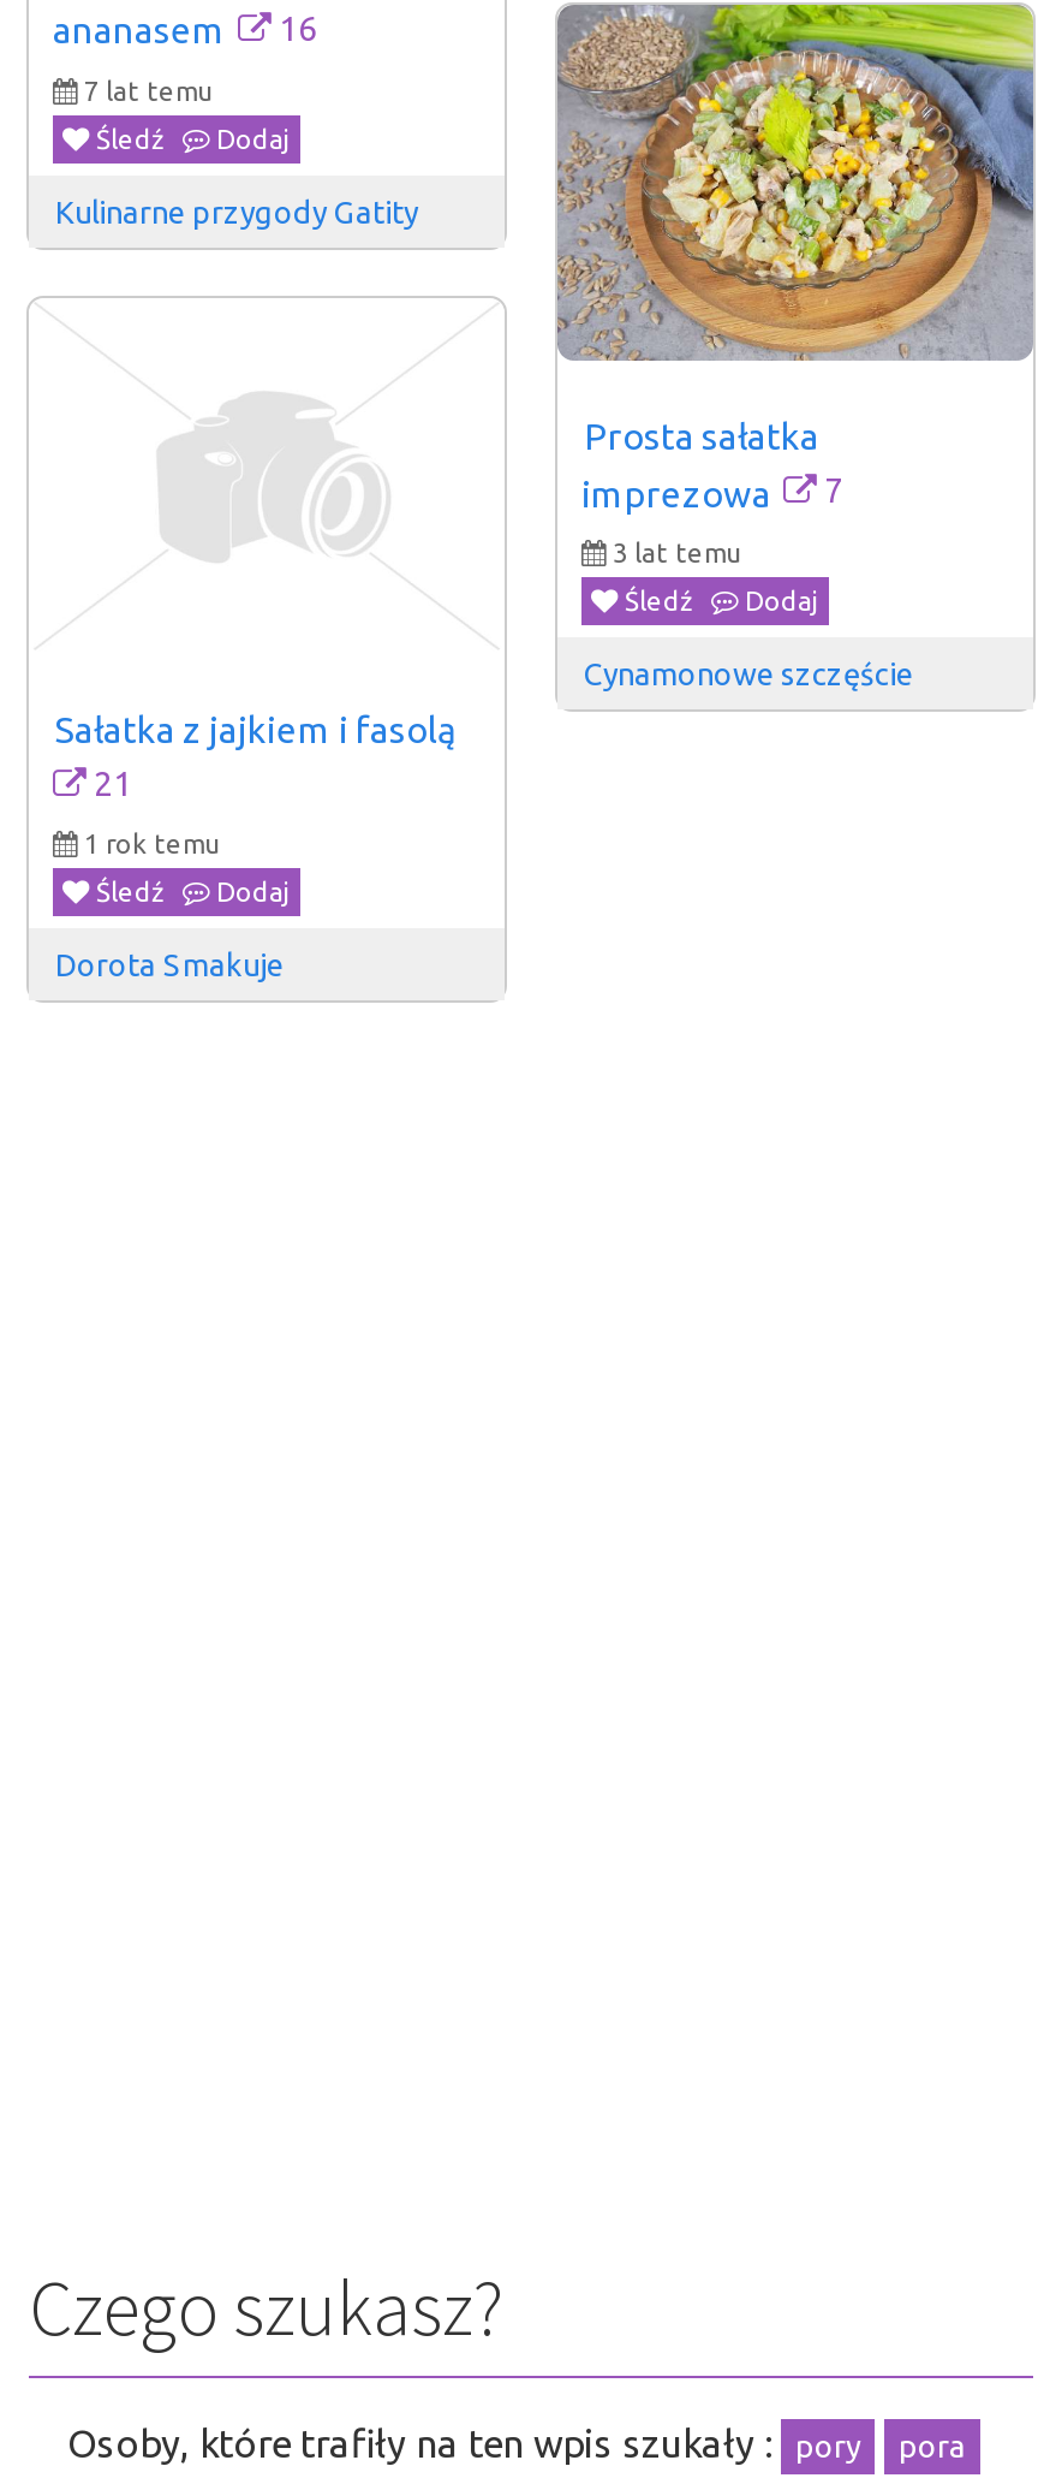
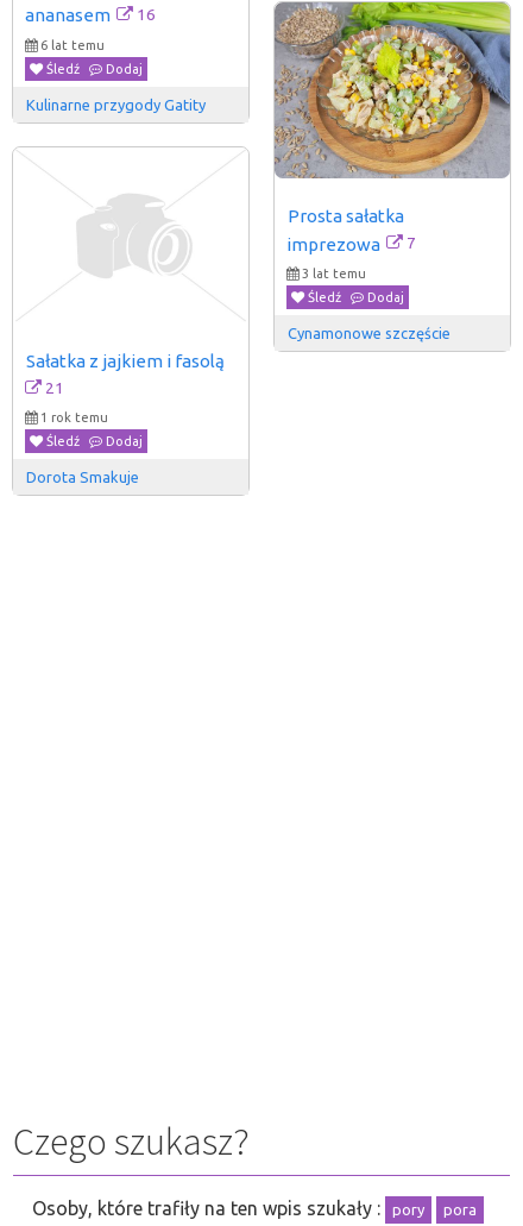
[84,76,214,105] 7 lat temu -> [40,37,105,52] 6 lat temu

